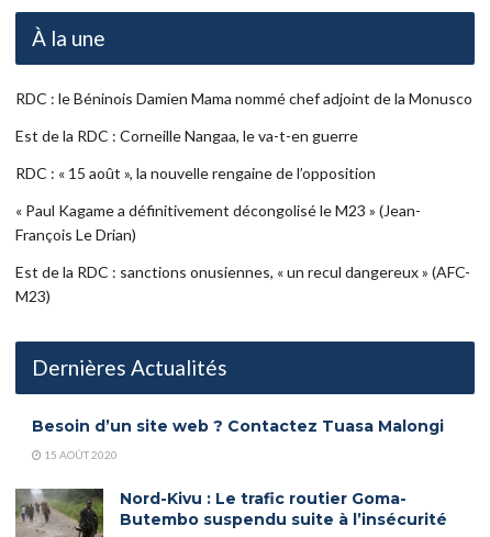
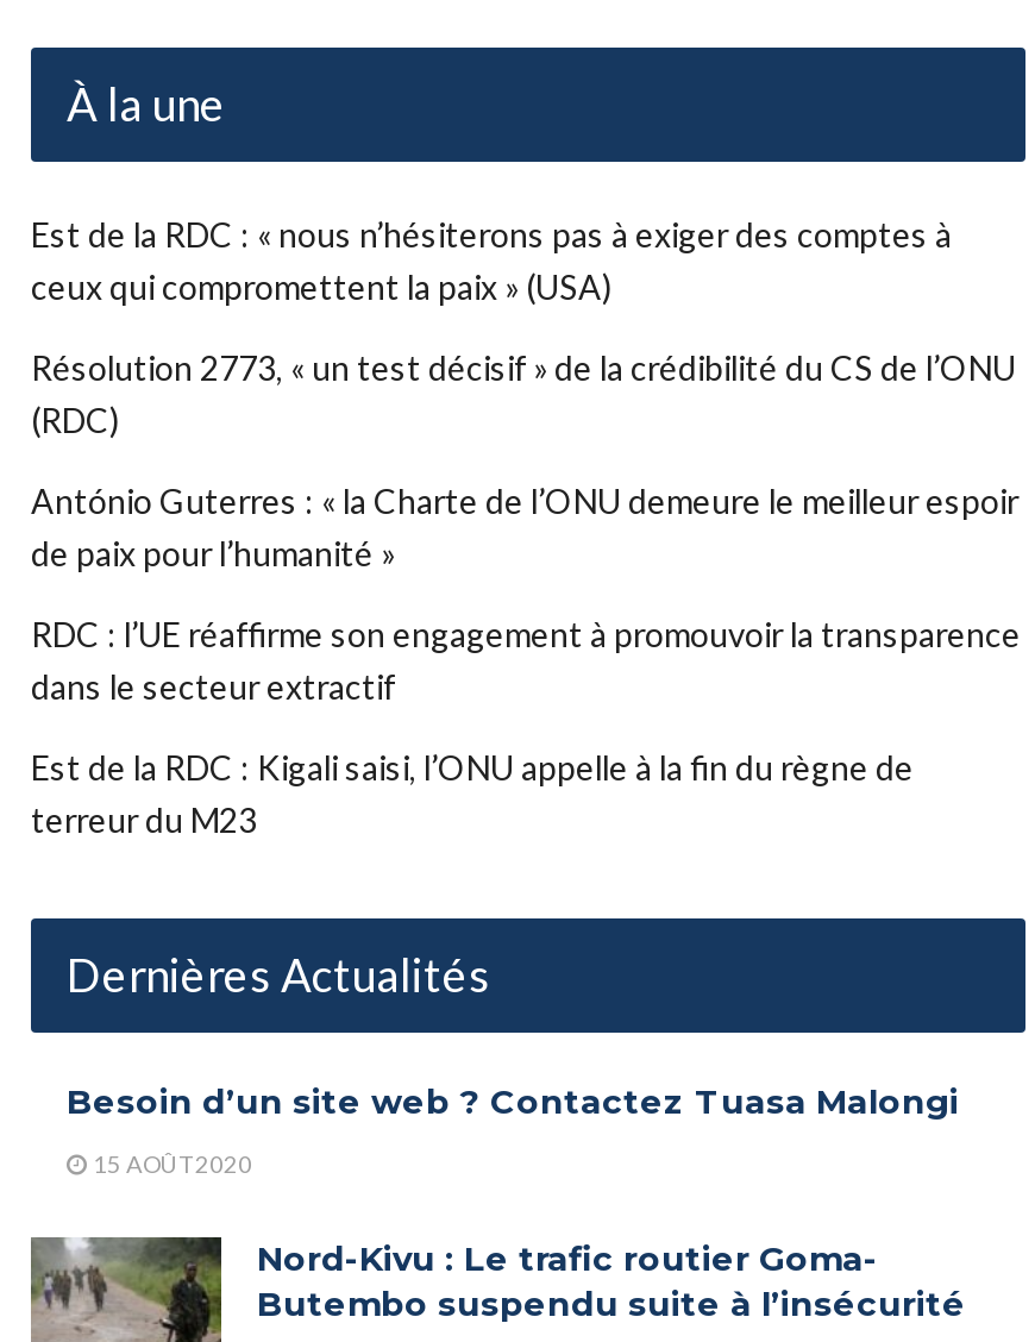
[15,89,472,108] RDC : le Béninois Damien Mama nommé chef adjoint de la Monusco -> [31,215,952,307] Est de la RDC : « nous n’hésiterons pas à exiger des comptes à | ceux qui compromettent la paix » (USA)
[15,127,358,145] Est de la RDC : Corneille Nangaa, le va-t-en guerre -> [31,348,1016,441] Résolution 2773, « un test décisif » de la crédibilité du CS de l’ONU | (RDC)
[15,164,376,183] RDC : « 15 août », la nouvelle rengaine de l’opposition -> [31,481,1018,574] António Guterres : « la Charte de l’ONU demeure le meilleur espoir | de paix pour l’humanité »
[15,201,421,244] « Paul Kagame a définitivement décongolisé le M23 » (Jean- | François Le Drian) -> [31,614,1021,707] RDC : l’UE réaffirme son engagement à promouvoir la transparence | dans le secteur extractif
[15,263,470,306] Est de la RDC : sanctions onusiennes, « un recul dangereux » (AFC- | M23) -> [31,748,914,840] Est de la RDC : Kigali saisi, l’ONU appelle à la fin du règne de | terreur du M23

